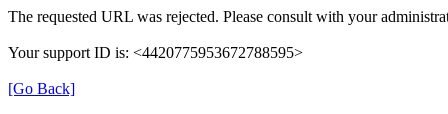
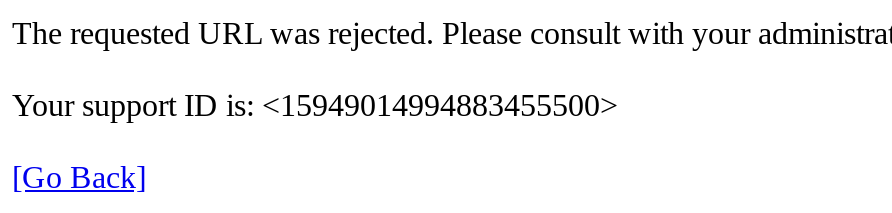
[8,44,303,61] Your support ID is: <4420775953672788595> -> [12,88,618,122] Your support ID is: <15949014994883455500>

